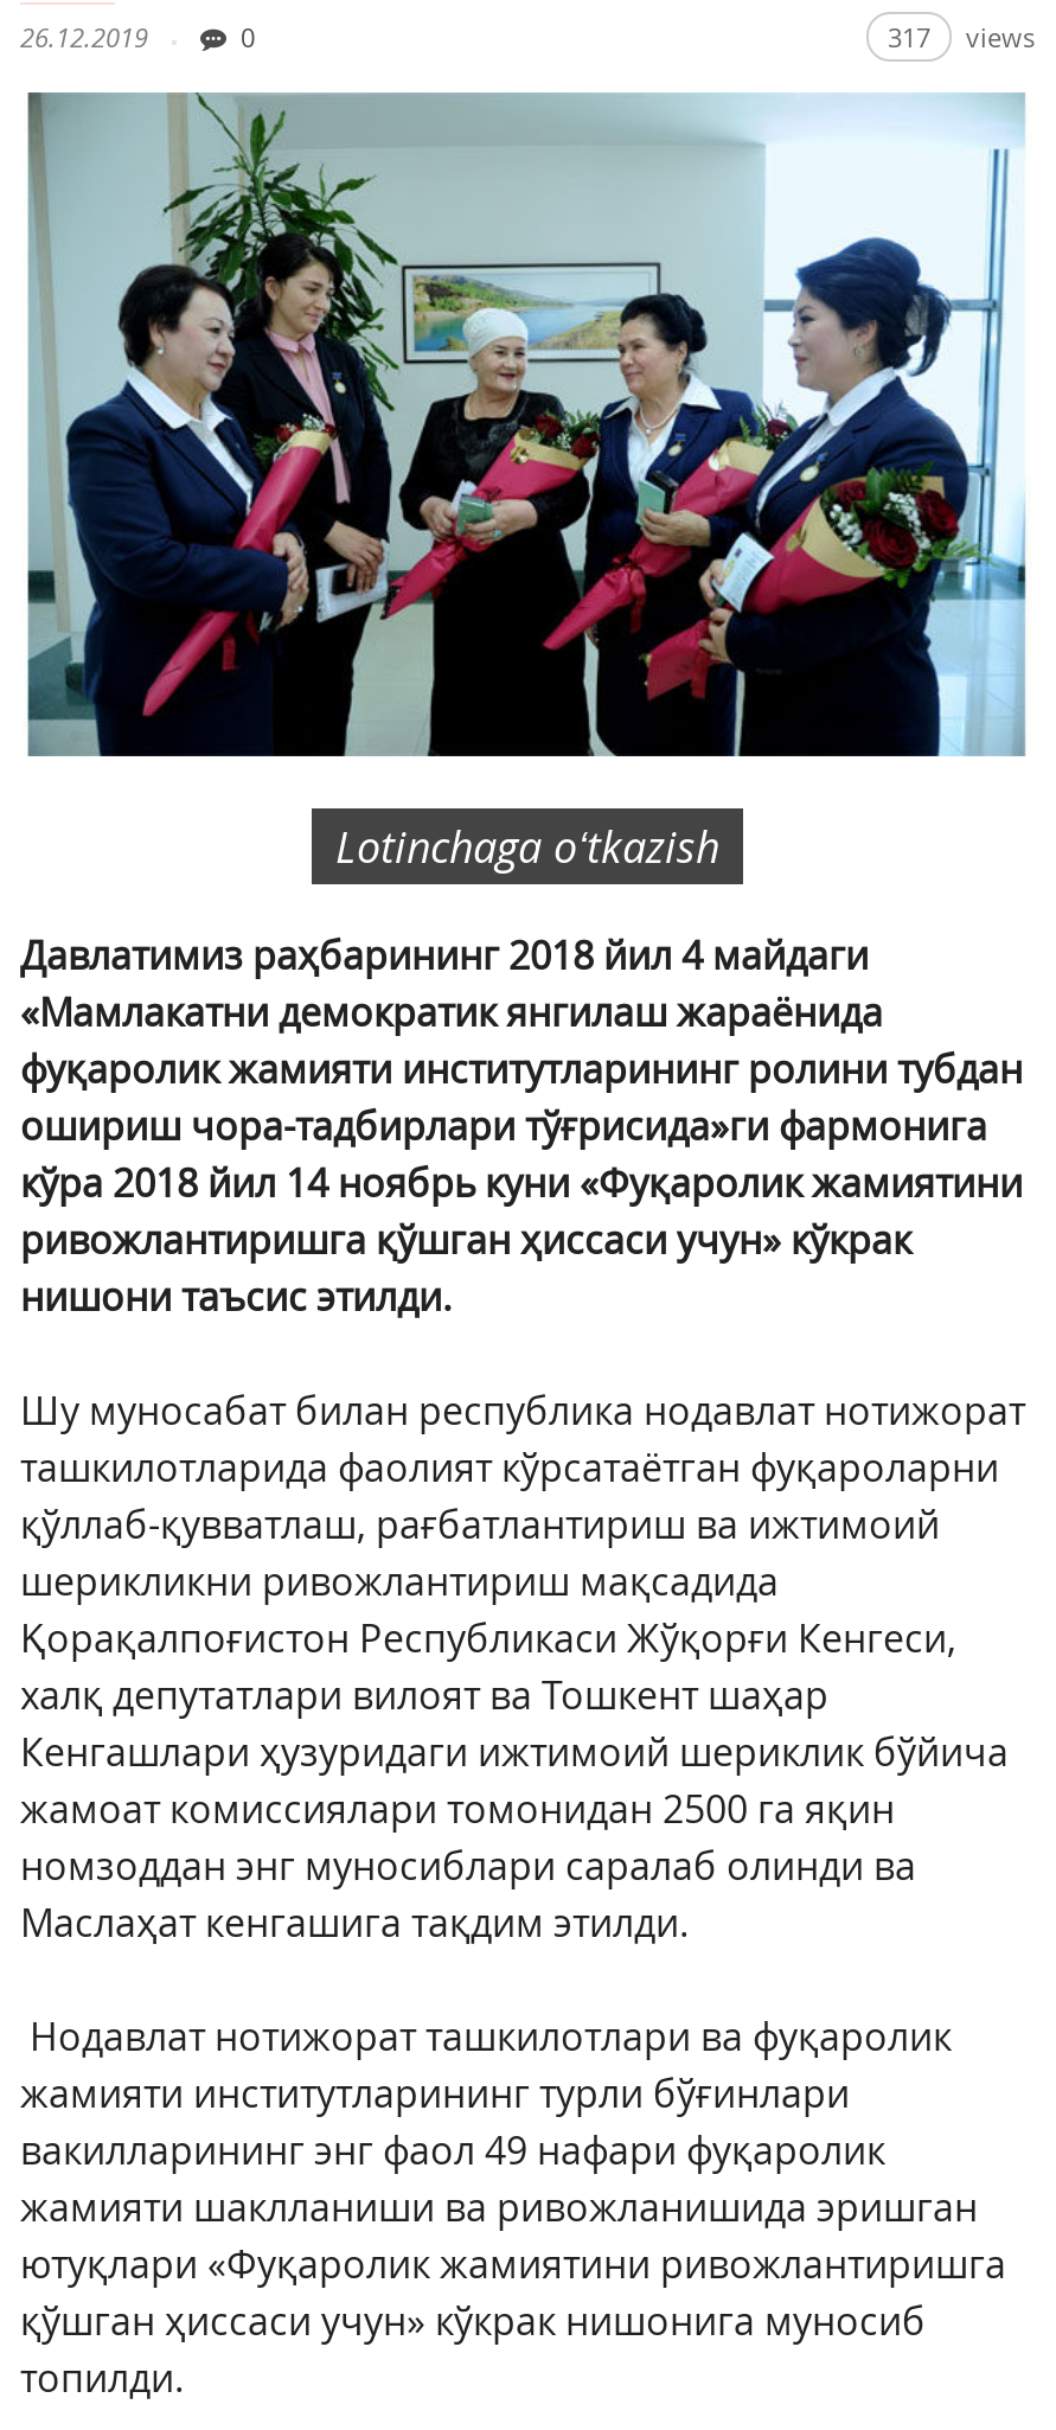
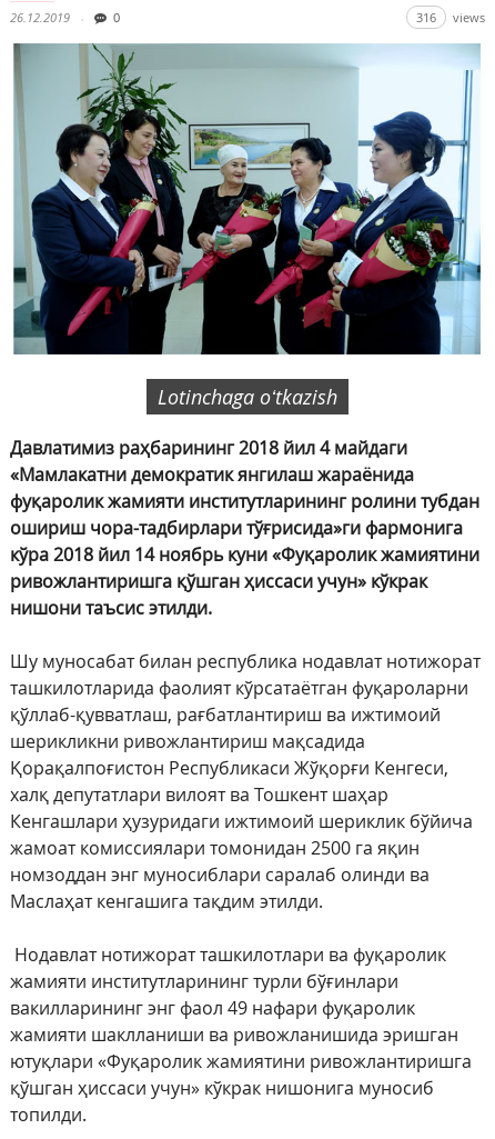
[888,19,1035,55] 317 views -> [416,9,485,26] 316 views

